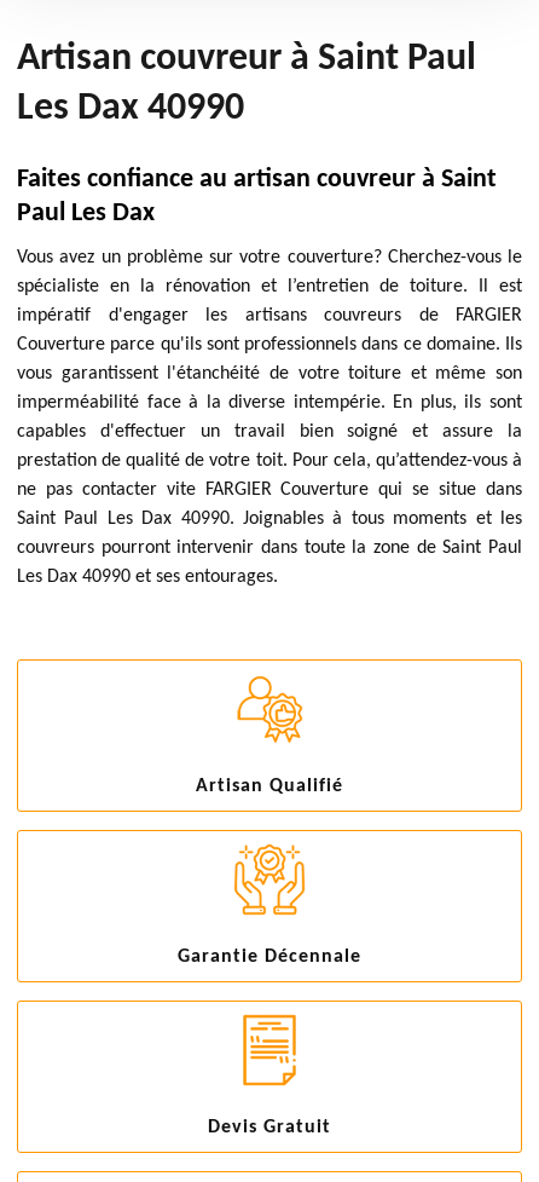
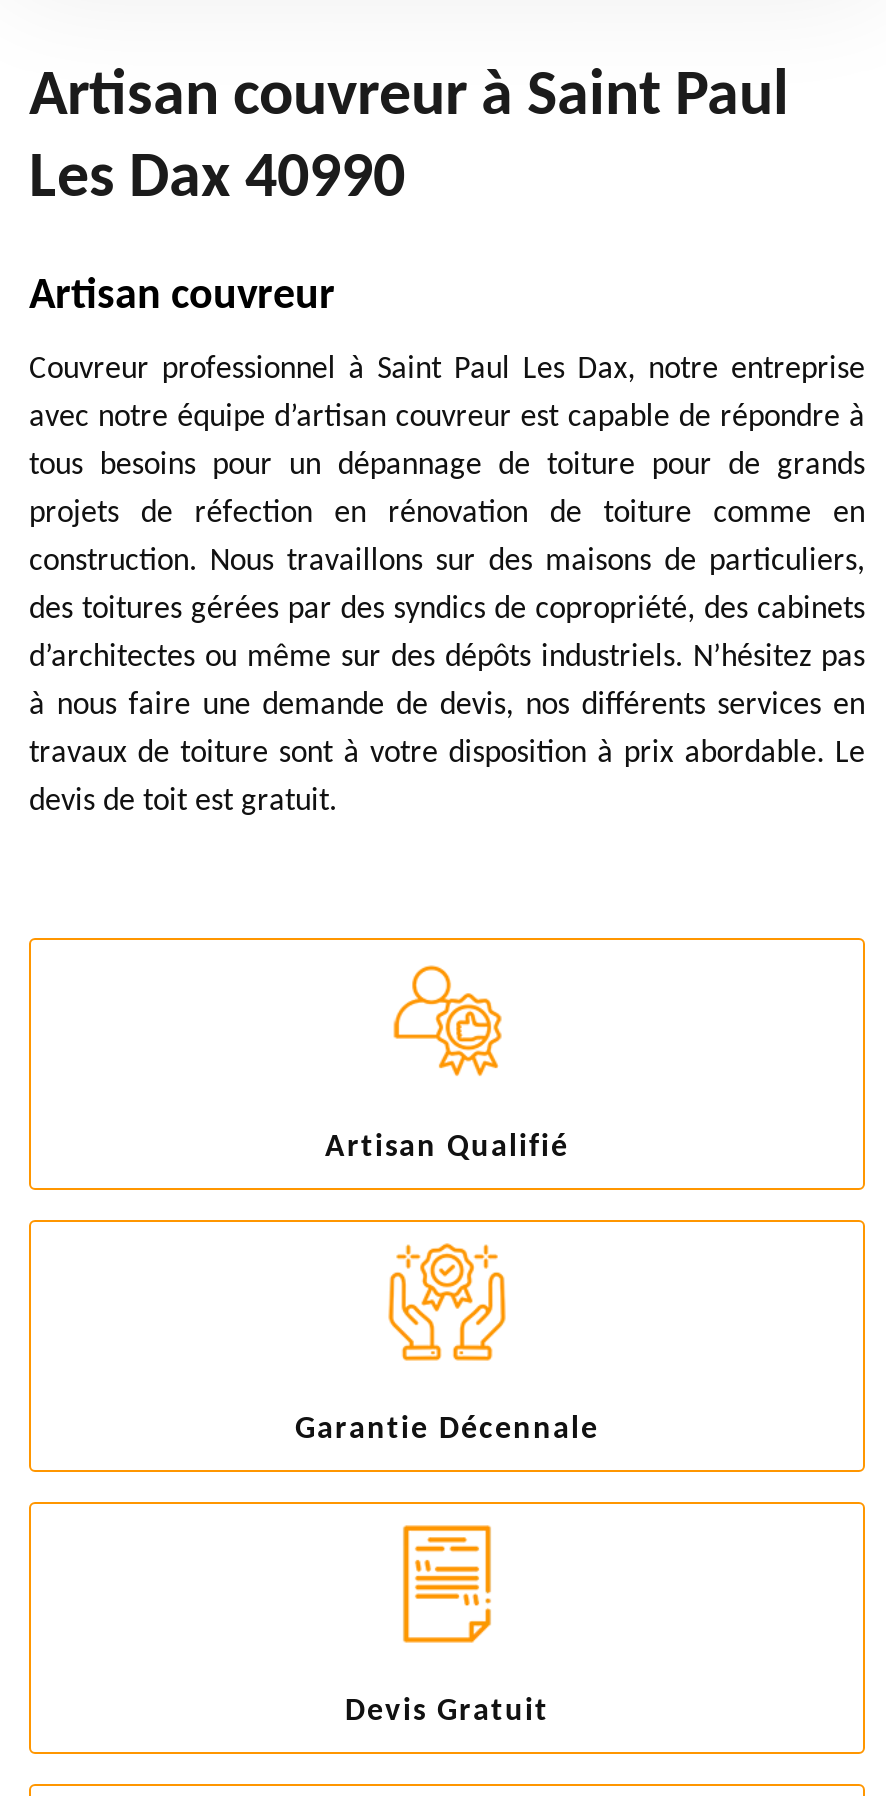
[17,166,522,587] Faites confiance au artisan couvreur à Saint | Paul Les Dax | Vous avez un problème sur votre couverture? Cherchez-vous le | spécialiste en la rénovation et l’entretien de toiture. Il est | impératif d'engager les artisans couvreurs de FARGIER | Couverture parce qu'ils sont professionnels dans ce domaine. Ils | vous garantissent l'étanchéité de votre toiture et même son | imperméabilité face à la diverse intempérie. En plus, ils sont | capables d'effectuer un travail bien soigné et assure la | prestation de qualité de votre toit. Pour cela, qu’attendez-vous à | ne pas contacter vite FARGIER Couverture qui se situe dans | Saint Paul Les Dax 40990. Joignables à tous moments et les | couvreurs pourront intervenir dans toute la zone de Saint Paul | Les Dax 40990 et ses entourages. -> [29,274,865,818] Artisan couvreur | Couvreur professionnel à Saint Paul Les Dax, notre entreprise | avec notre équipe d’artisan couvreur est capable de répondre à | tous besoins pour un dépannage de toiture pour de grands | projets de réfection en rénovation de toiture comme en | construction. Nous travaillons sur des maisons de particuliers, | des toitures gérées par des syndics de copropriété, des cabinets | d’architectes ou même sur des dépôts industriels. N’hésitez pas | à nous faire une demande de devis, nos différents services en | travaux de toiture sont à votre disposition à prix abordable. Le | devis de toit est gratuit.

